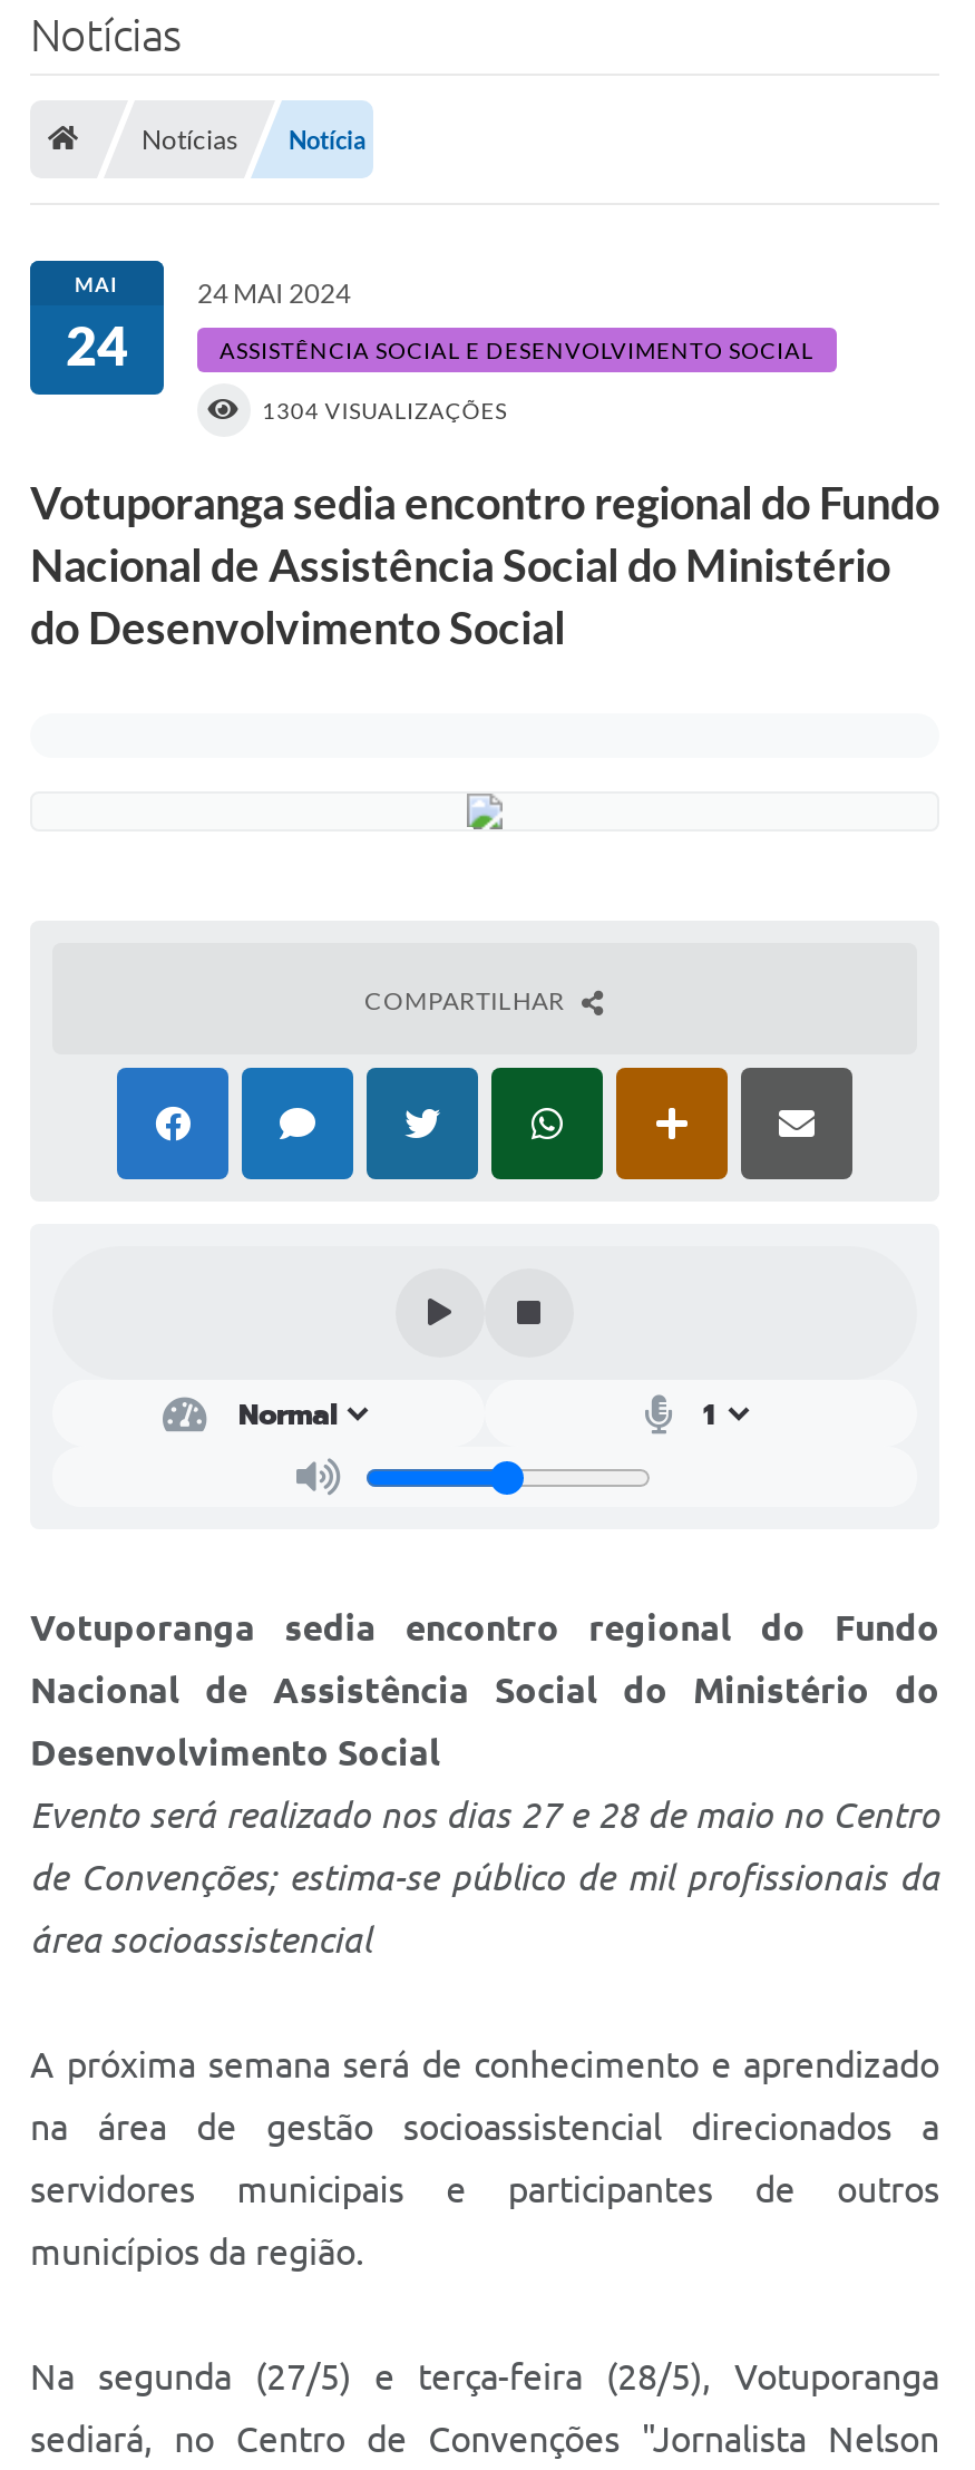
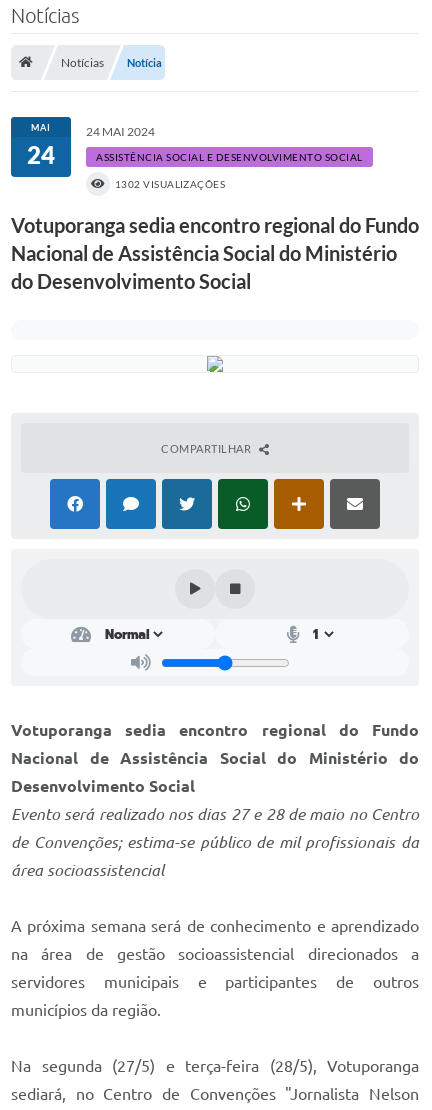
[262,397,507,424] 1304 VISUALIZAÇÕES -> [115,178,225,190] 1302 VISUALIZAÇÕES

